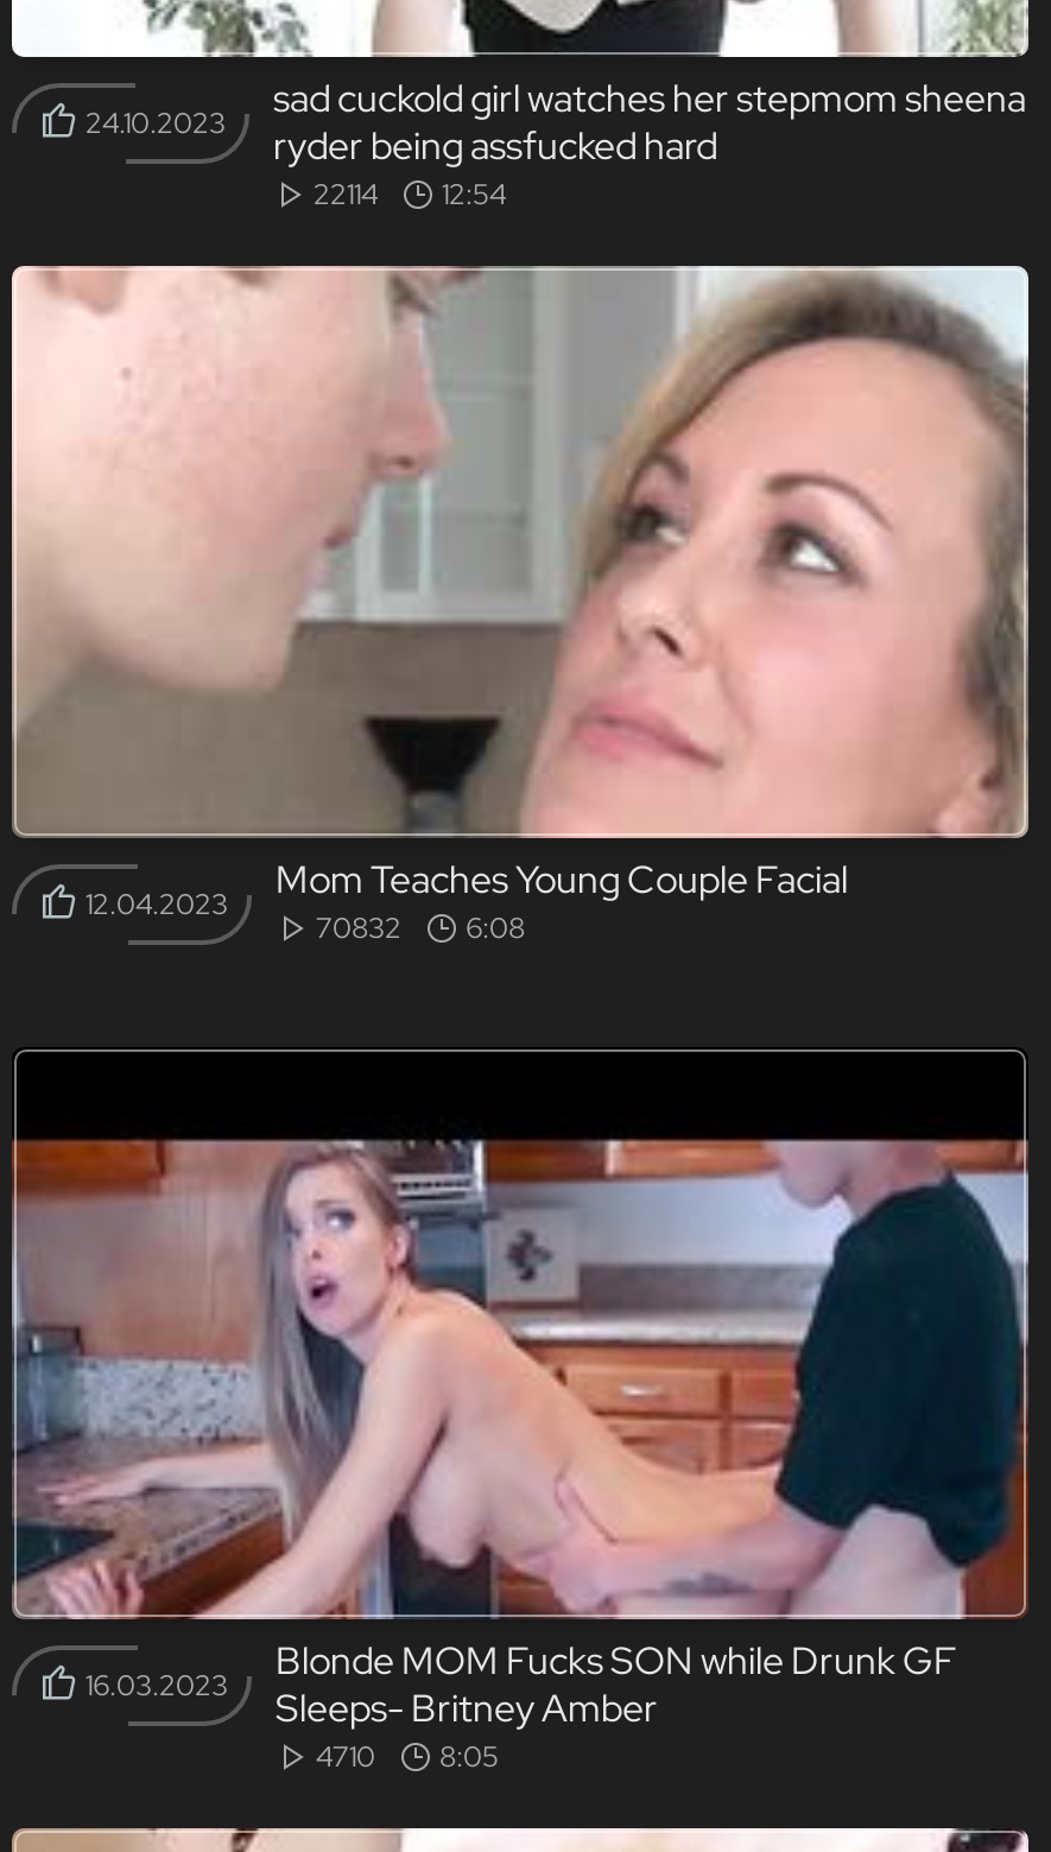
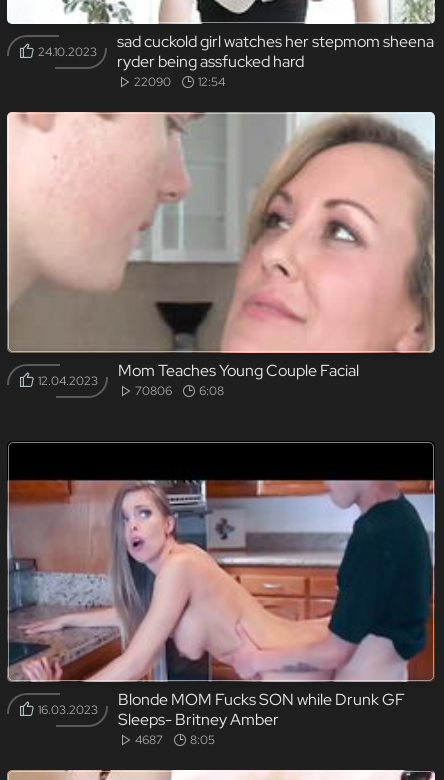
[314,176,506,214] 22114 12:54 -> [134,74,225,90] 22090 12:54
[316,909,525,947] 70832 6:08 -> [135,383,224,399] 70806 6:08
[316,1738,499,1776] 4710 8:05 -> [135,732,215,748] 4687 8:05

